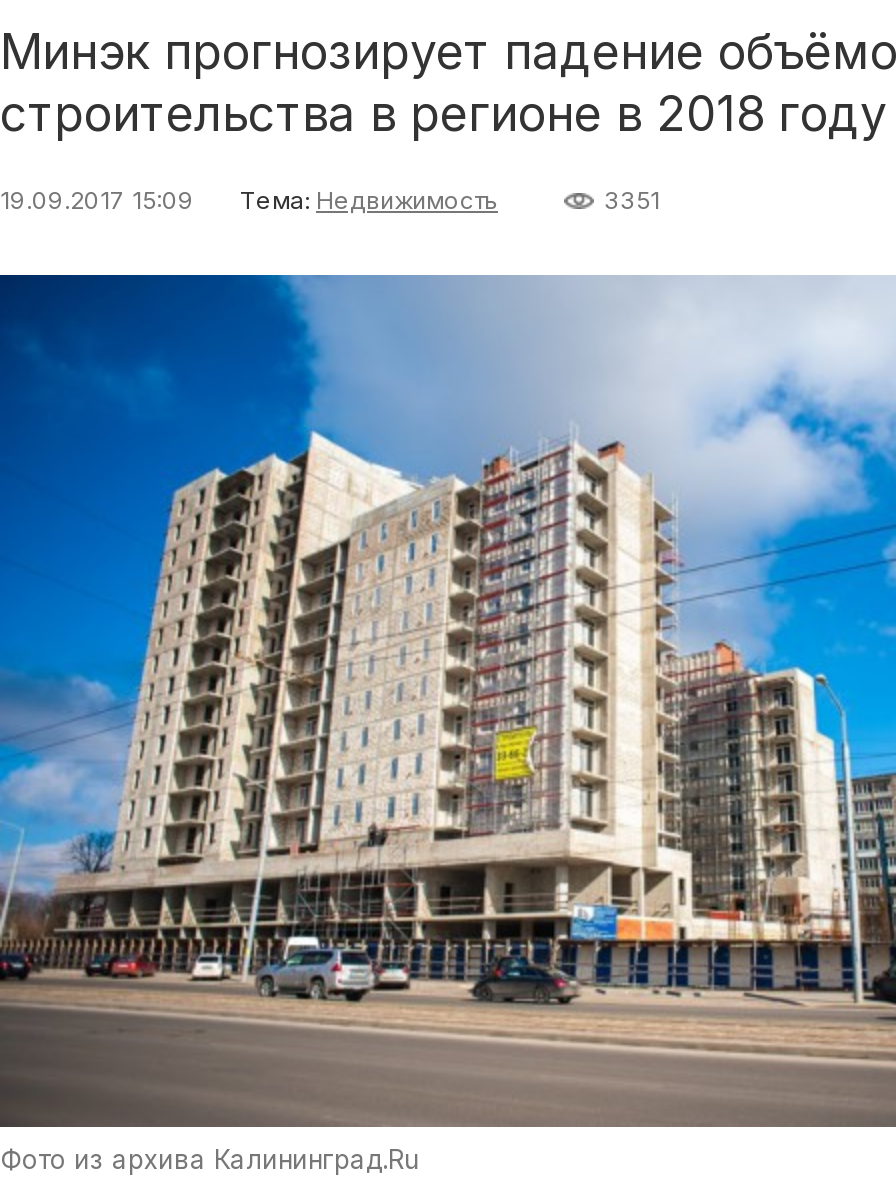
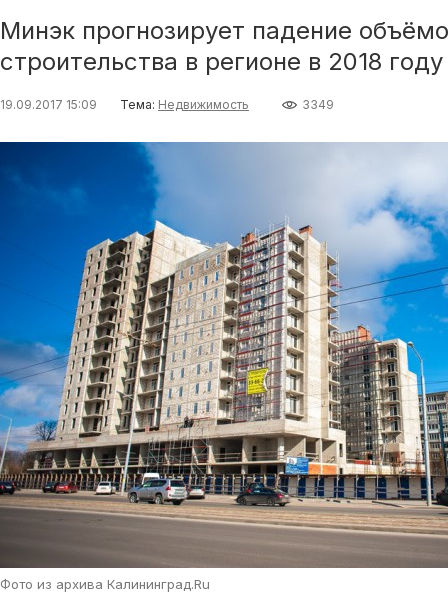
[604,185,660,215] 3351 -> [302,97,334,112] 3349

